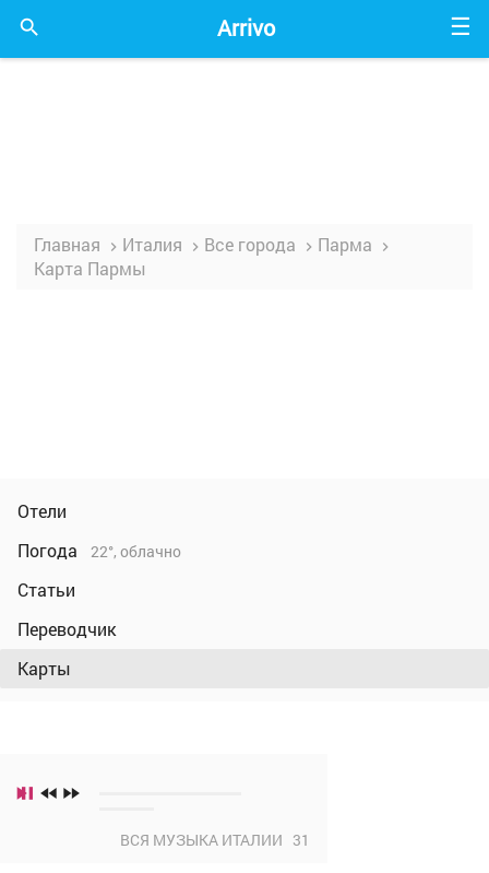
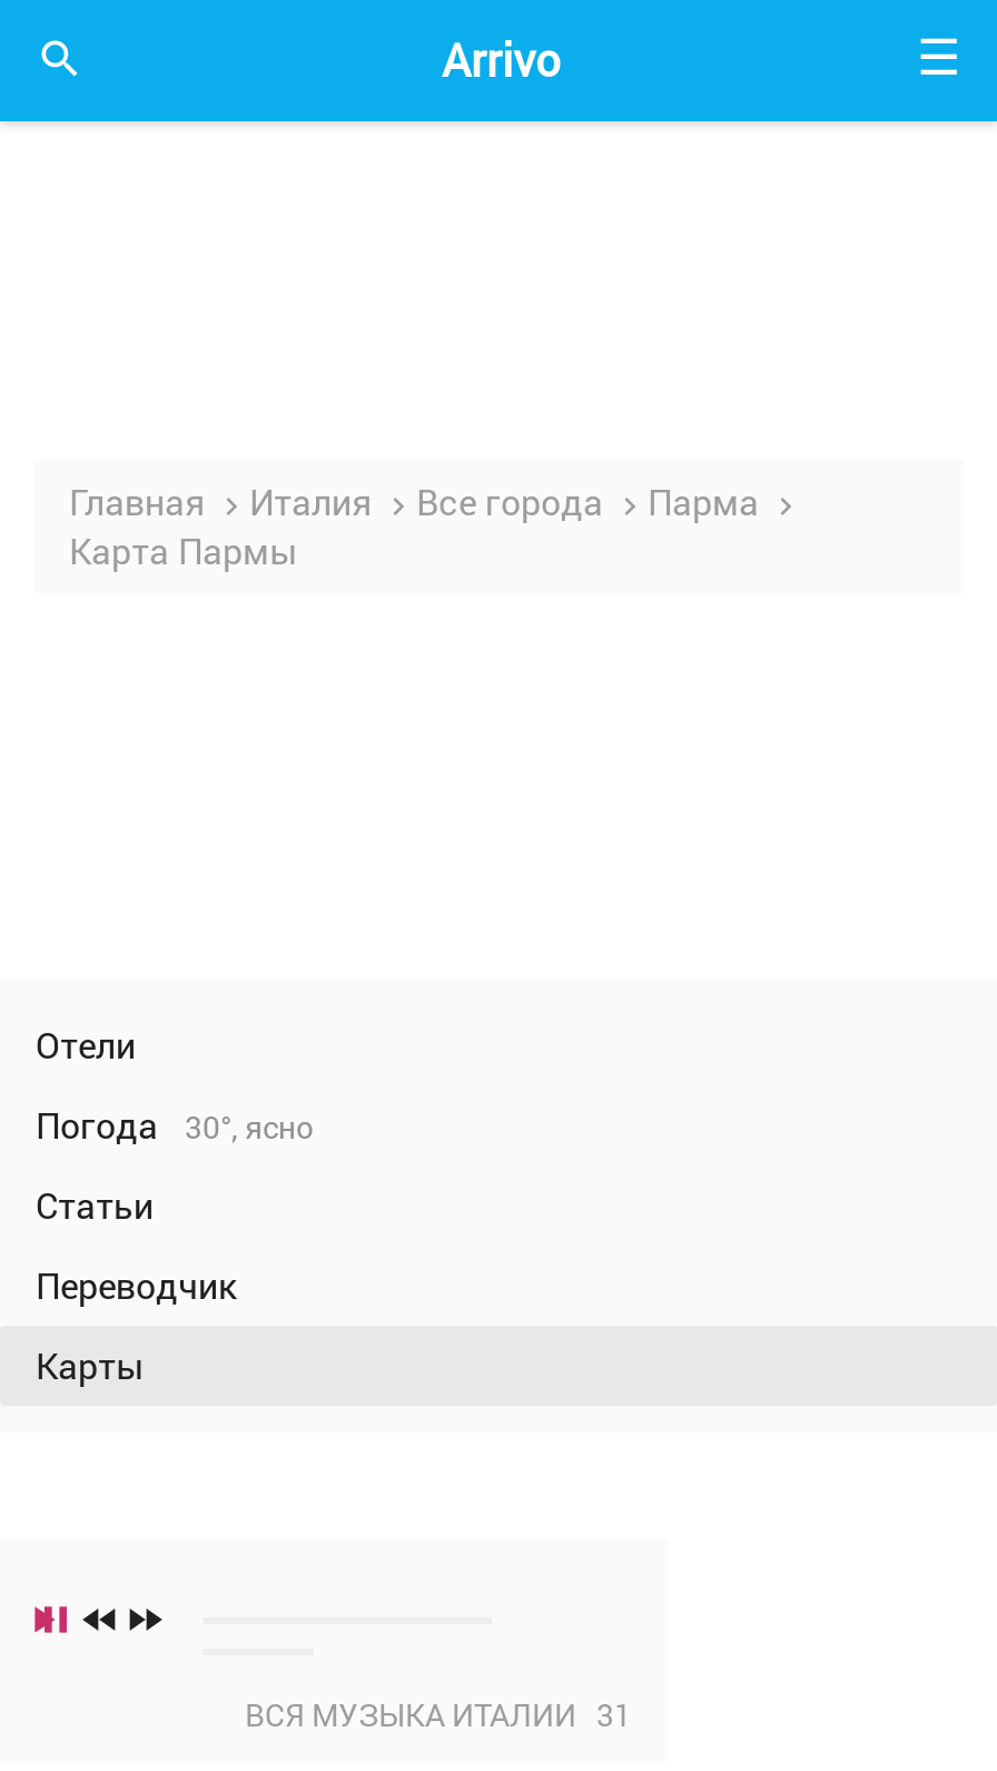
[17,539,181,562] Погода 22°, облачно -> [36,1101,314,1148] Погода 30°, ясно

